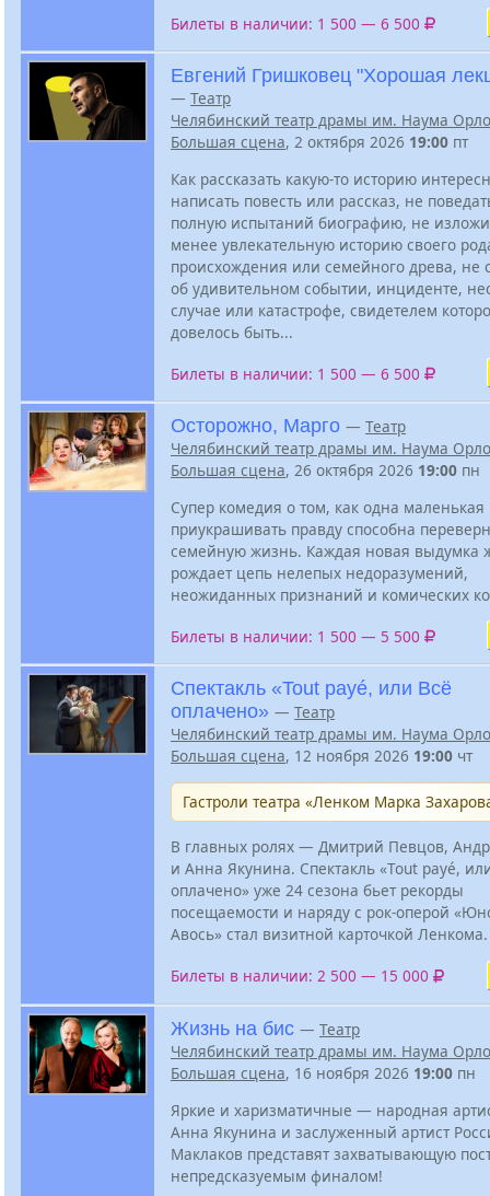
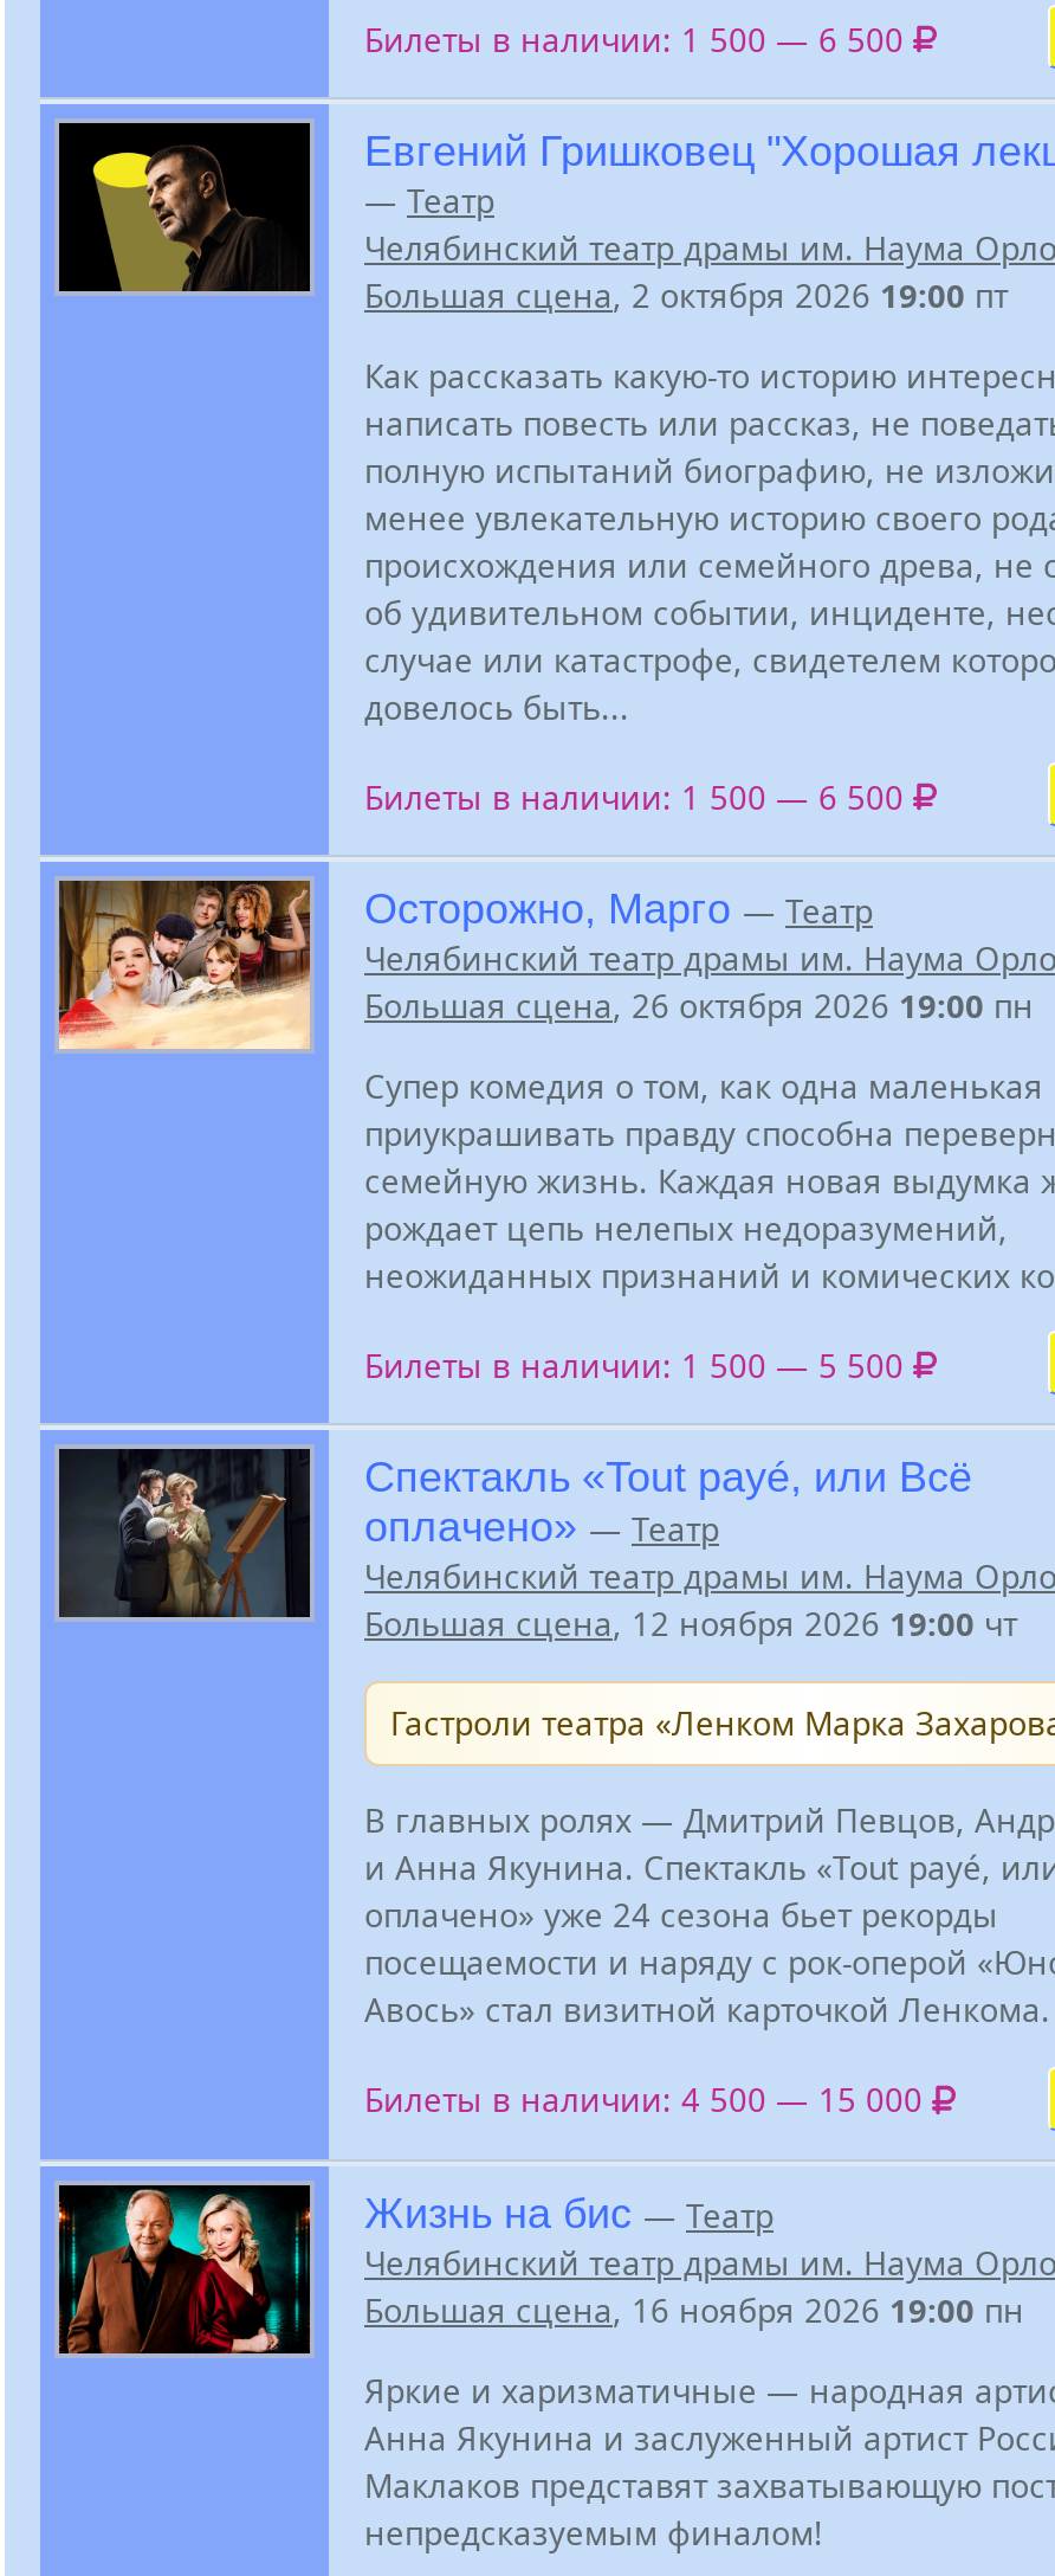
[171,965,433,986] Билеты в наличии: 2 500 — 15 000 -> [364,2077,932,2122] Билеты в наличии: 4 500 — 15 000

